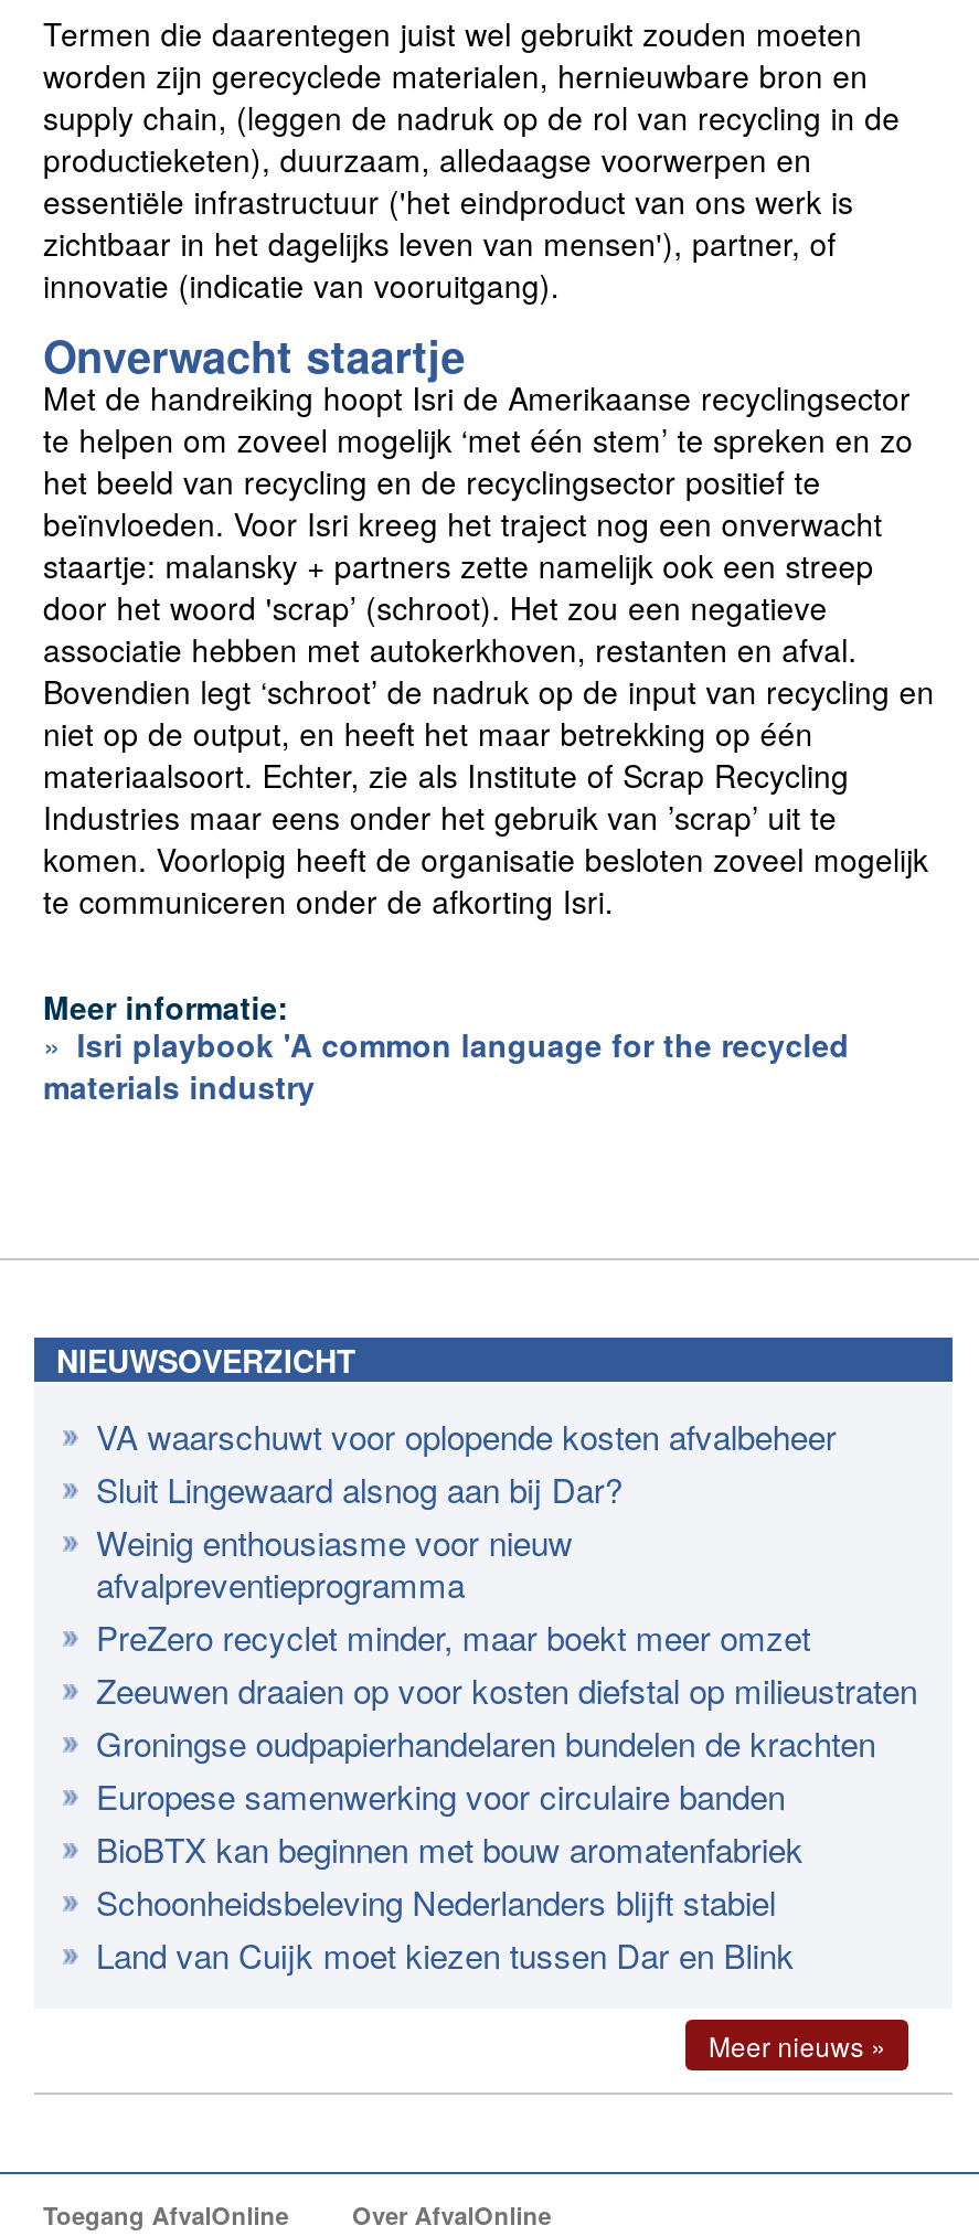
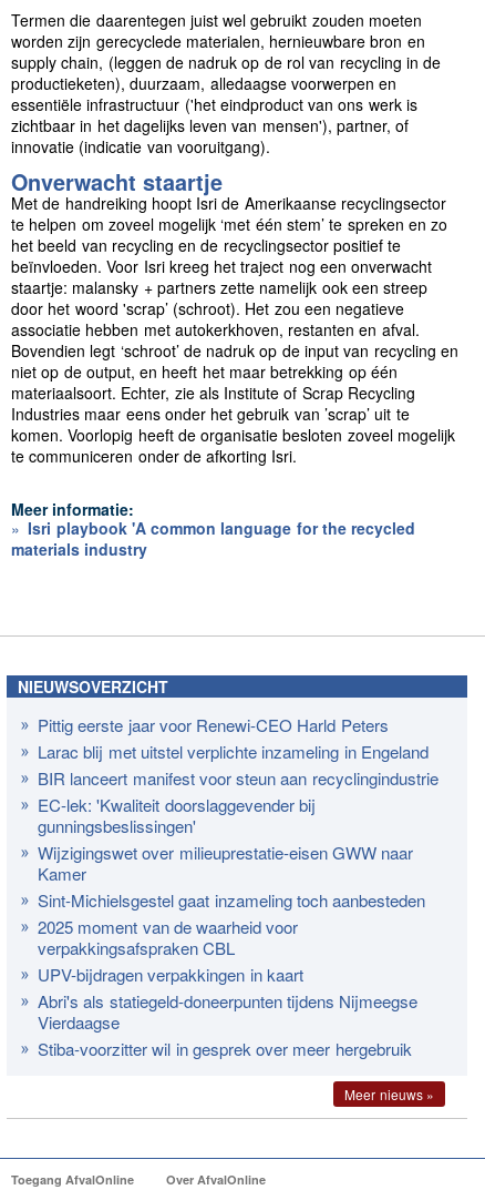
[96,1413,917,1978] VA waarschuwt voor oplopende kosten afvalbeheer | Sluit Lingewaard alsnog aan bij Dar? | Weinig enthousiasme voor nieuw | afvalpreventieprogramma | PreZero recyclet minder, maar boekt meer omzet | Zeeuwen draaien op voor kosten diefstal op milieustraten | Groningse oudpapierhandelaren bundelen de krachten | Europese samenwerking voor circulaire banden | BioBTX kan beginnen met bouw aromatenfabriek | Schoonheidsbeleving Nederlanders blijft stabiel | Land van Cuijk moet kiezen tussen Dar en Blink -> [38,713,438,1060] Pittig eerste jaar voor Renewi-CEO Harld Peters | Larac blij met uitstel verplichte inzameling in Engeland | BIR lanceert manifest voor steun aan recyclingindustrie | EC-lek: 'Kwaliteit doorslaggevender bij | gunningsbeslissingen' | Wijzigingswet over milieuprestatie-eisen GWW naar | Kamer | Sint-Michielsgestel gaat inzameling toch aanbesteden | 2025 moment van de waarheid voor | verpakkingsafspraken CBL | UPV-bijdragen verpakkingen in kaart | Abri's als statiegeld-doneerpunten tijdens Nijmeegse | Vierdaagse | Stiba-voorzitter wil in gesprek over meer hergebruik

